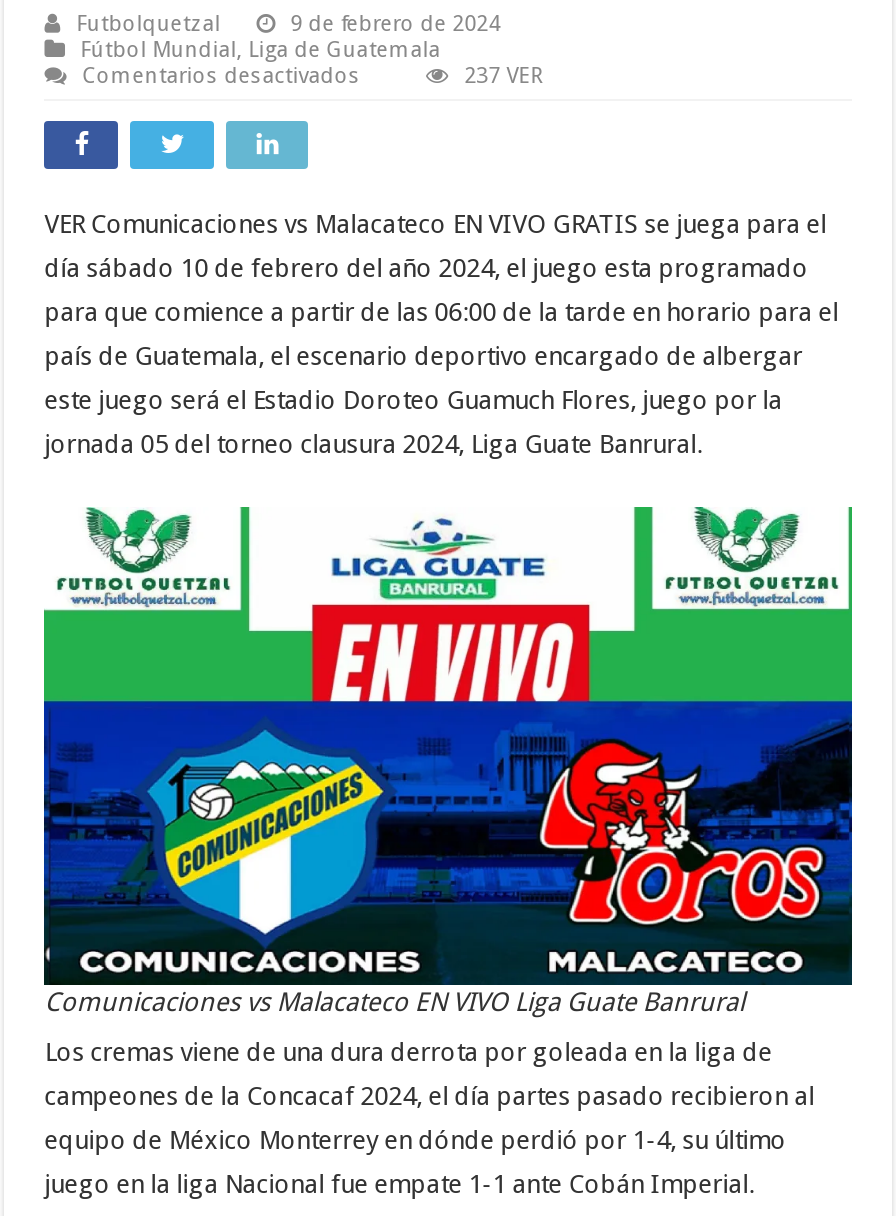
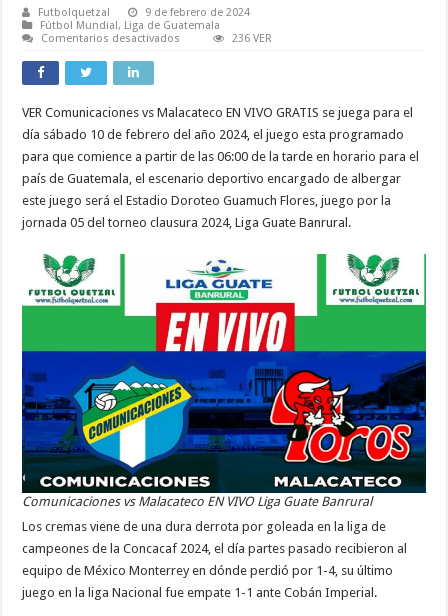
[464,63,544,89] 237 VER -> [232,32,272,45] 236 VER

